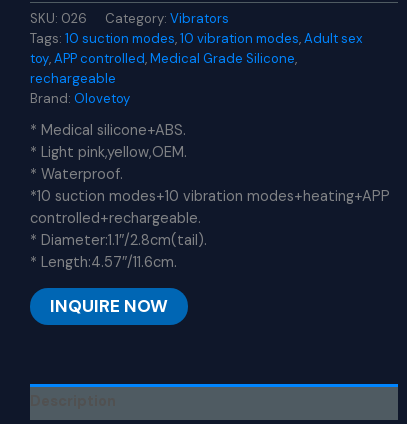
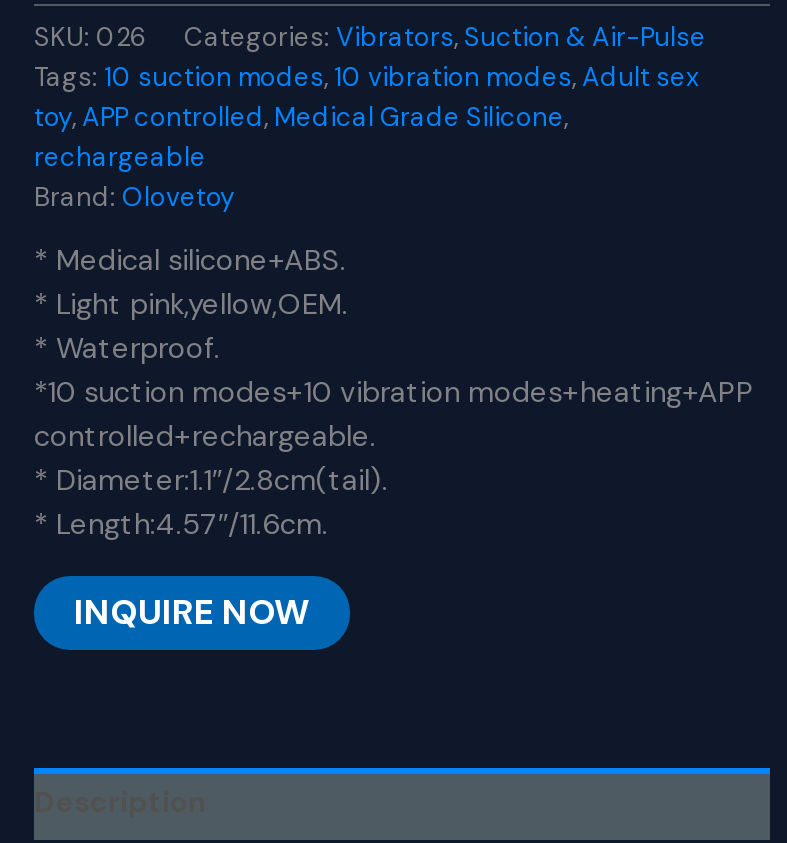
[105,10,229,27] Category: Vibrators -> [184,20,706,54] Categories: Vibrators, Suction & Air-Pulse

